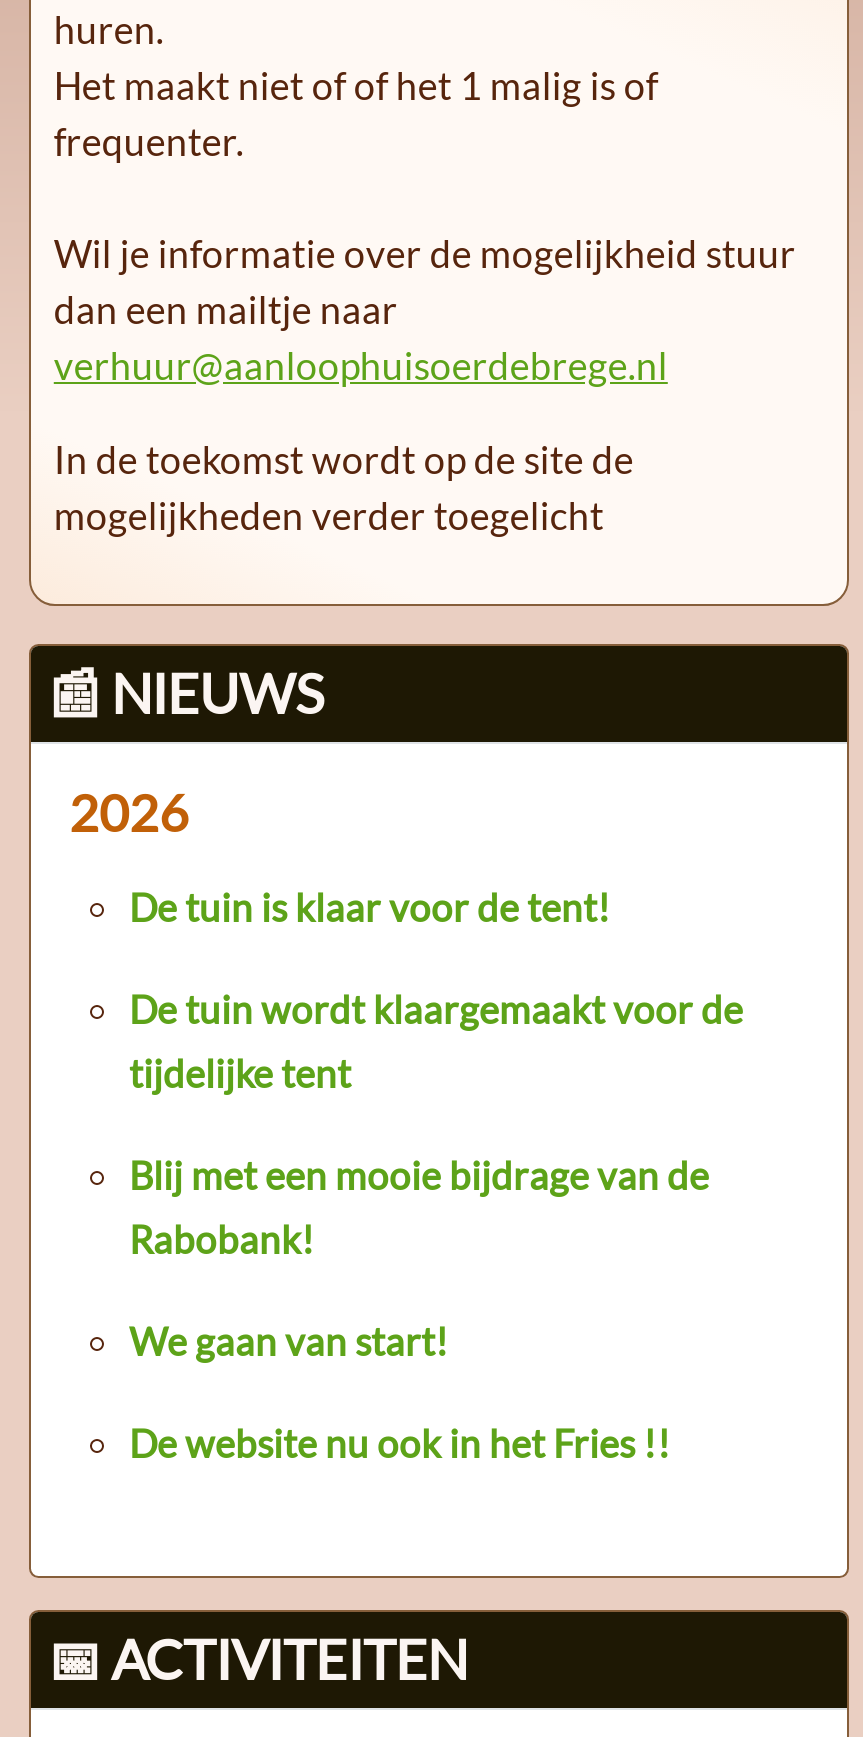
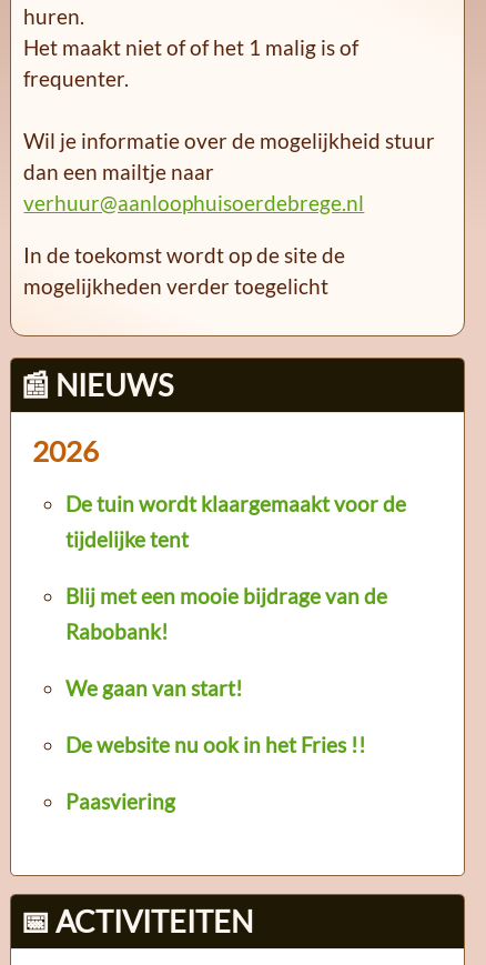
[129,883,611,929] De tuin is klaar voor de tent! -> none
moved [129,985,743,1465] -> [65,490,406,757]: De tuin wordt klaargemaakt voor de | tijdelijke tent | Blij met een mooie bijdrage van de | Rabobank! | We gaan van start! | De website nu ook in het Fries !!
none -> [65,788,175,813] Paasviering

